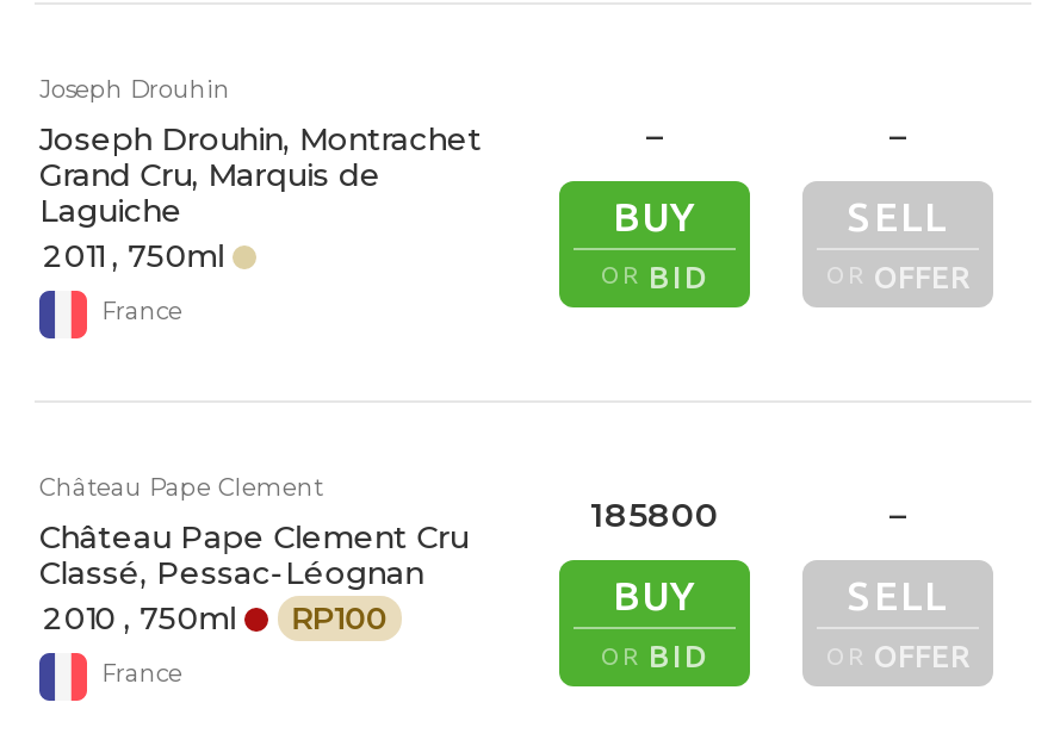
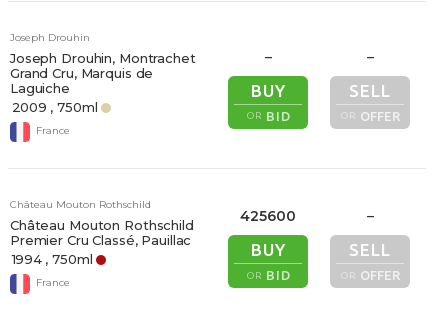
[43,236,224,274] 2011 , 750ml -> [12,99,97,115] 2009 , 750ml
[39,472,468,636] Château Pape Clement | Château Pape Clement Cru | Classé, Pessac-Léognan | 2010 , 750ml | RP100 -> [10,198,194,267] Château Mouton Rothschild | Château Mouton Rothschild | Premier Cru Classé, Pauillac | 1994 , 750ml
[590,493,719,536] 185800 -> [240,207,296,225] 425600

